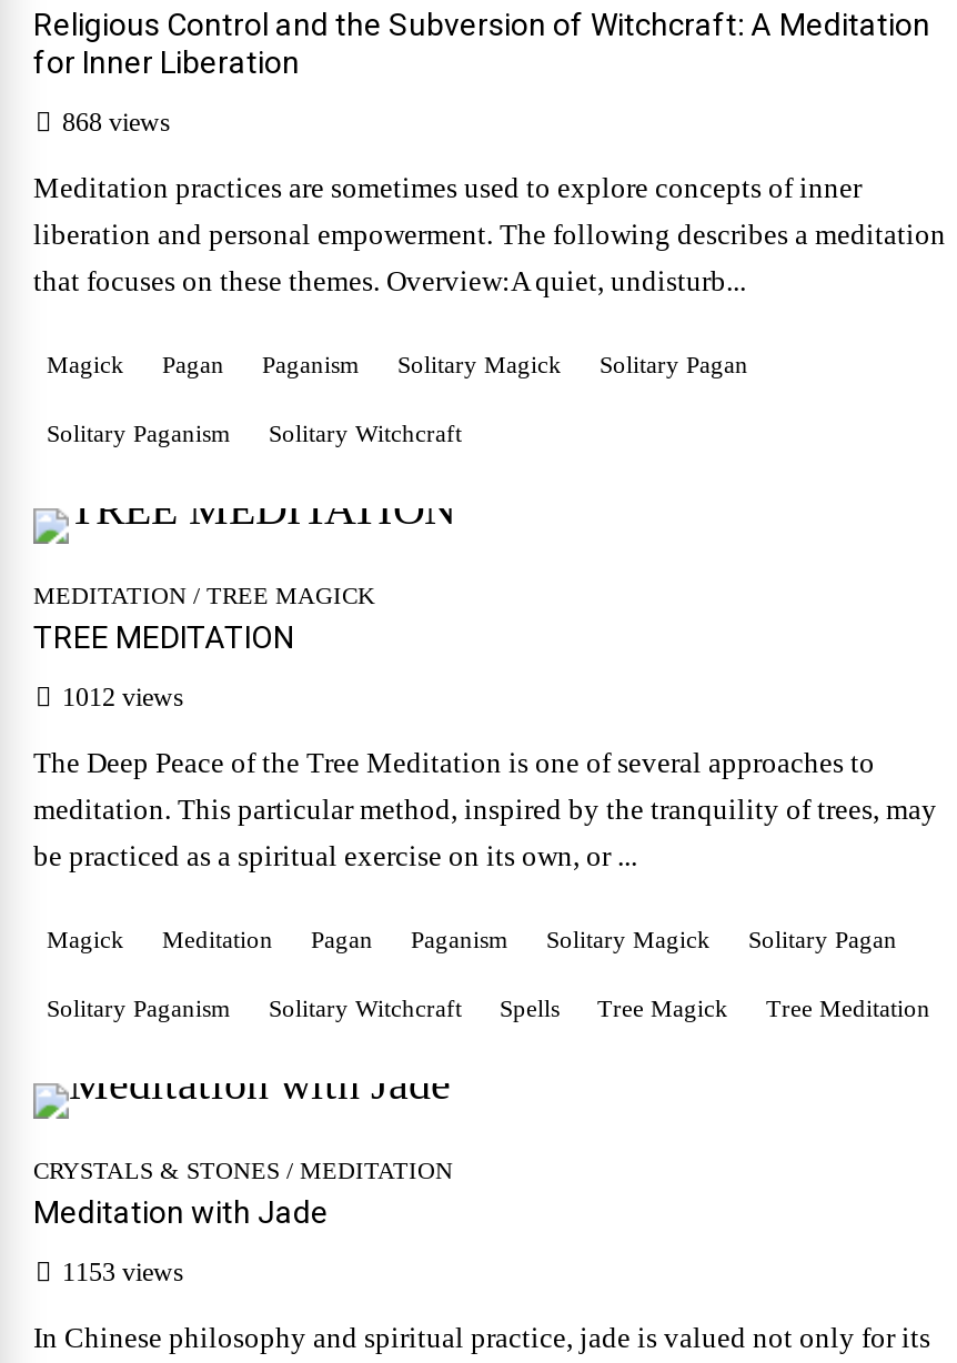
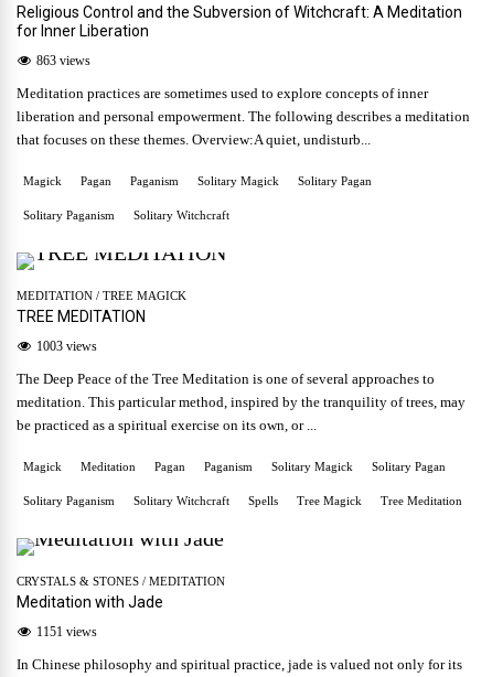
[62,107,171,138] 868 views -> [36,53,90,68] 863 views
[62,681,184,713] 1012 views -> [36,338,97,354] 1003 views
[62,1256,184,1288] 1153 views -> [36,624,97,640] 1151 views

